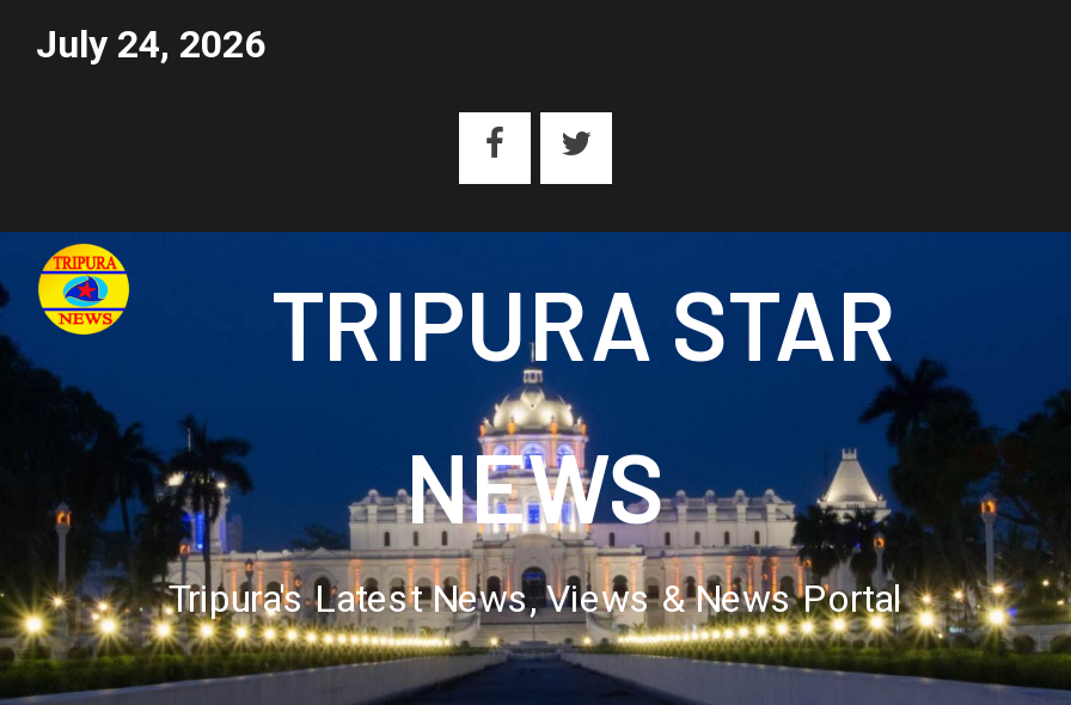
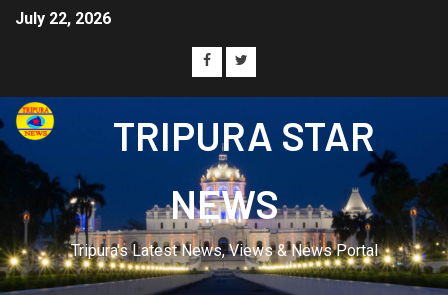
[36,22,265,68] July 24, 2026 -> [15,9,111,28] July 22, 2026

